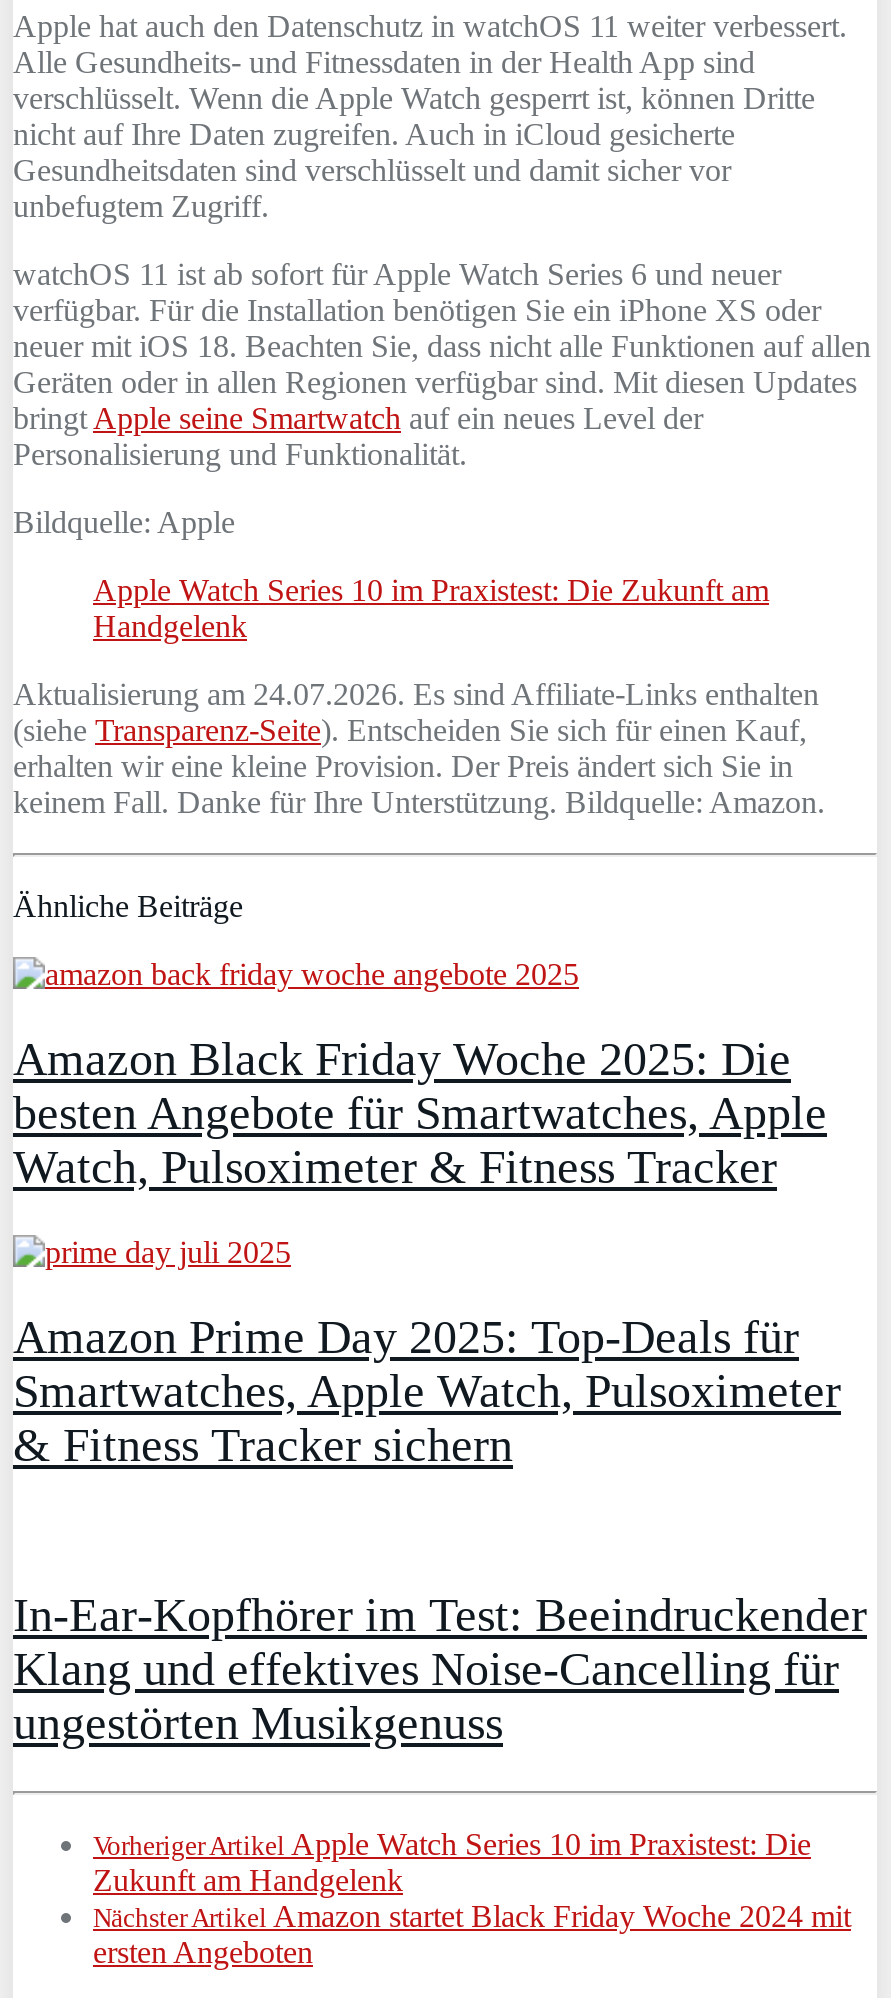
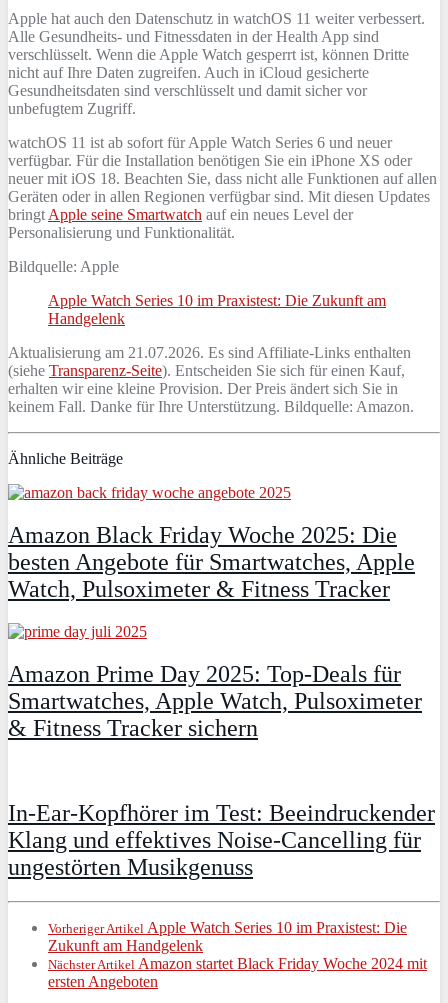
[13,677,819,711] Aktualisierung am 24.07.2026. Es sind Affiliate-Links enthalten -> [8,344,411,361] Aktualisierung am 21.07.2026. Es sind Affiliate-Links enthalten

